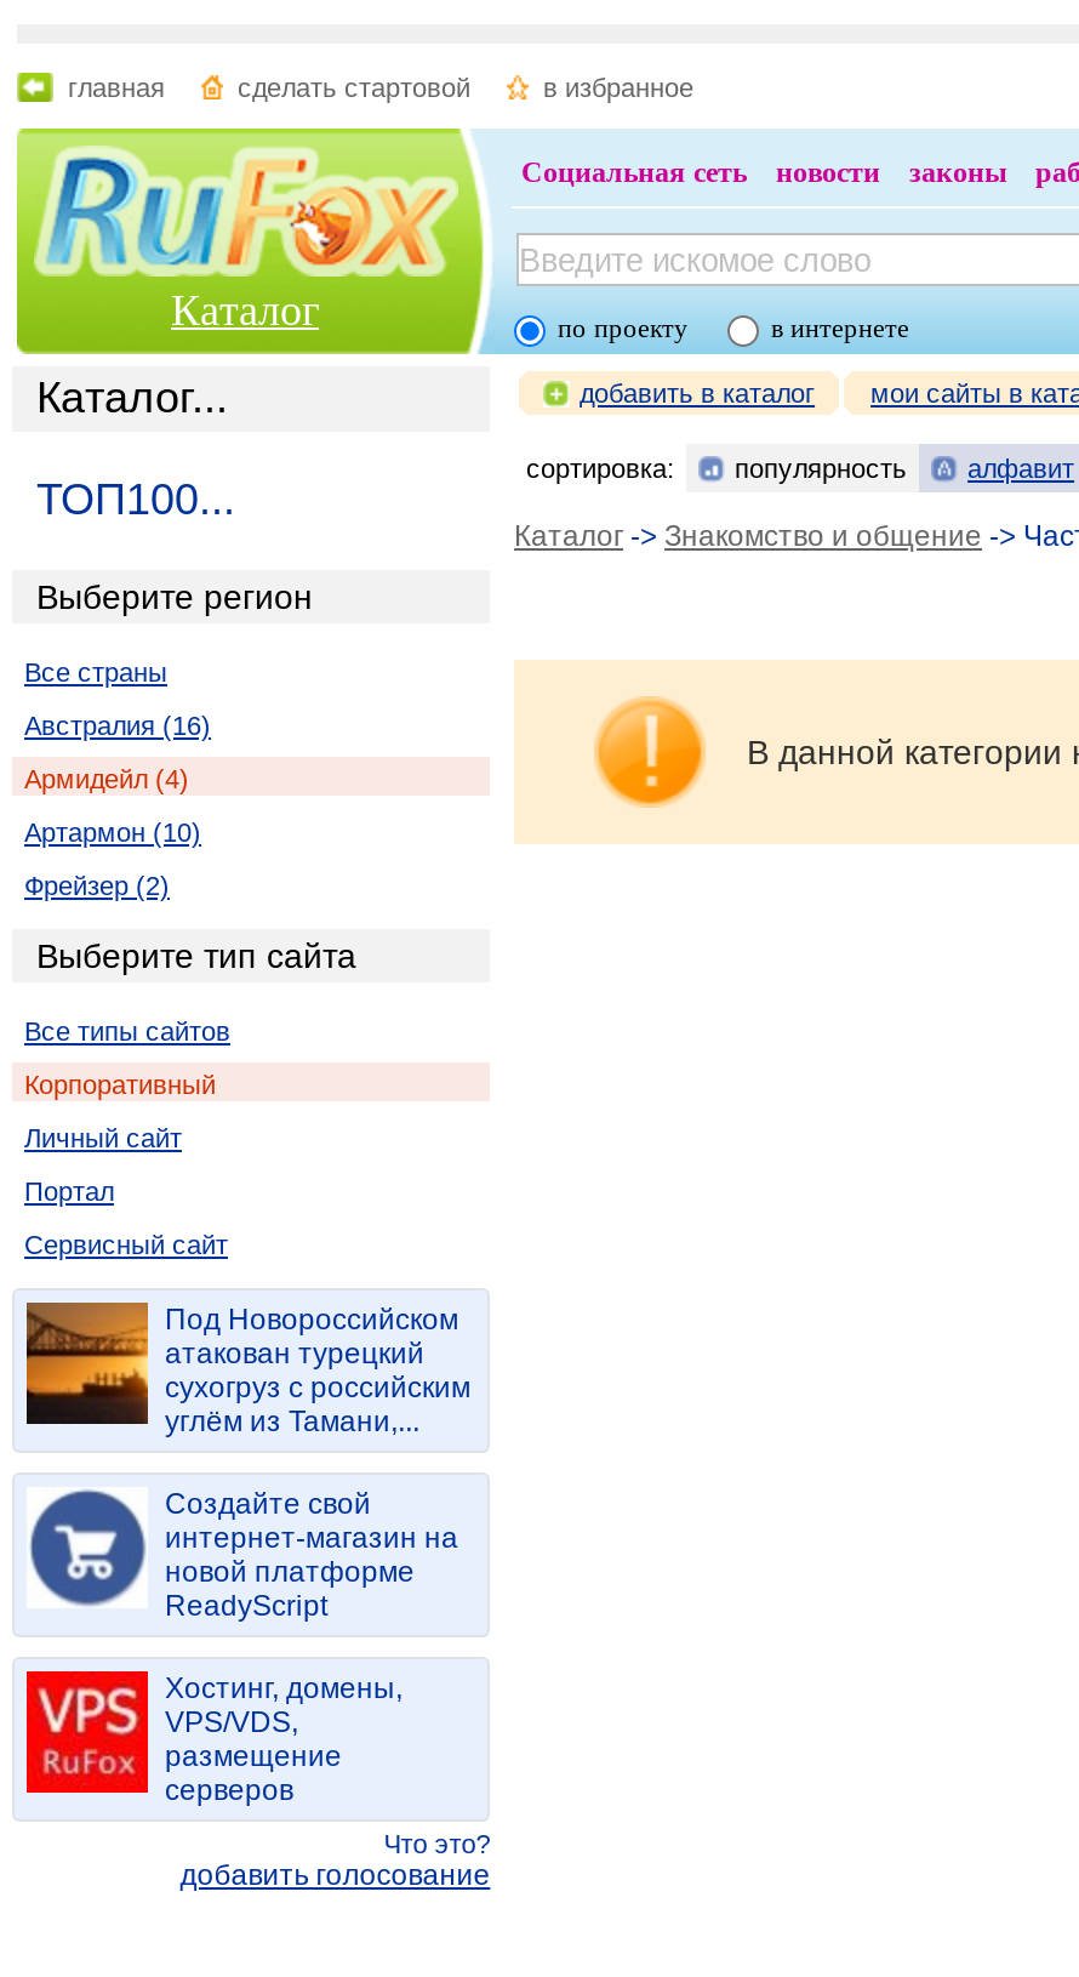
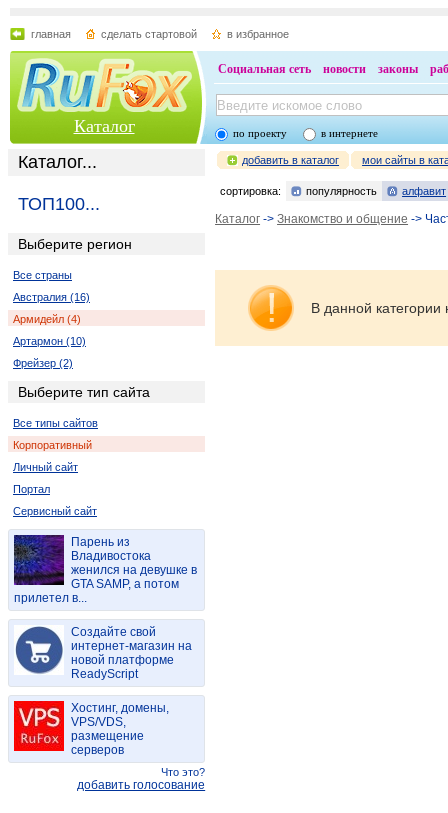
[24,1300,470,1438] [image] | Под Новороссийском | атакован турецкий | сухогруз с российским | углём из Тамани,... -> [13,534,197,605] [image] | Парень из | Владивостока | женился на девушке в | GTA SAMP, а потом | прилетел в...

